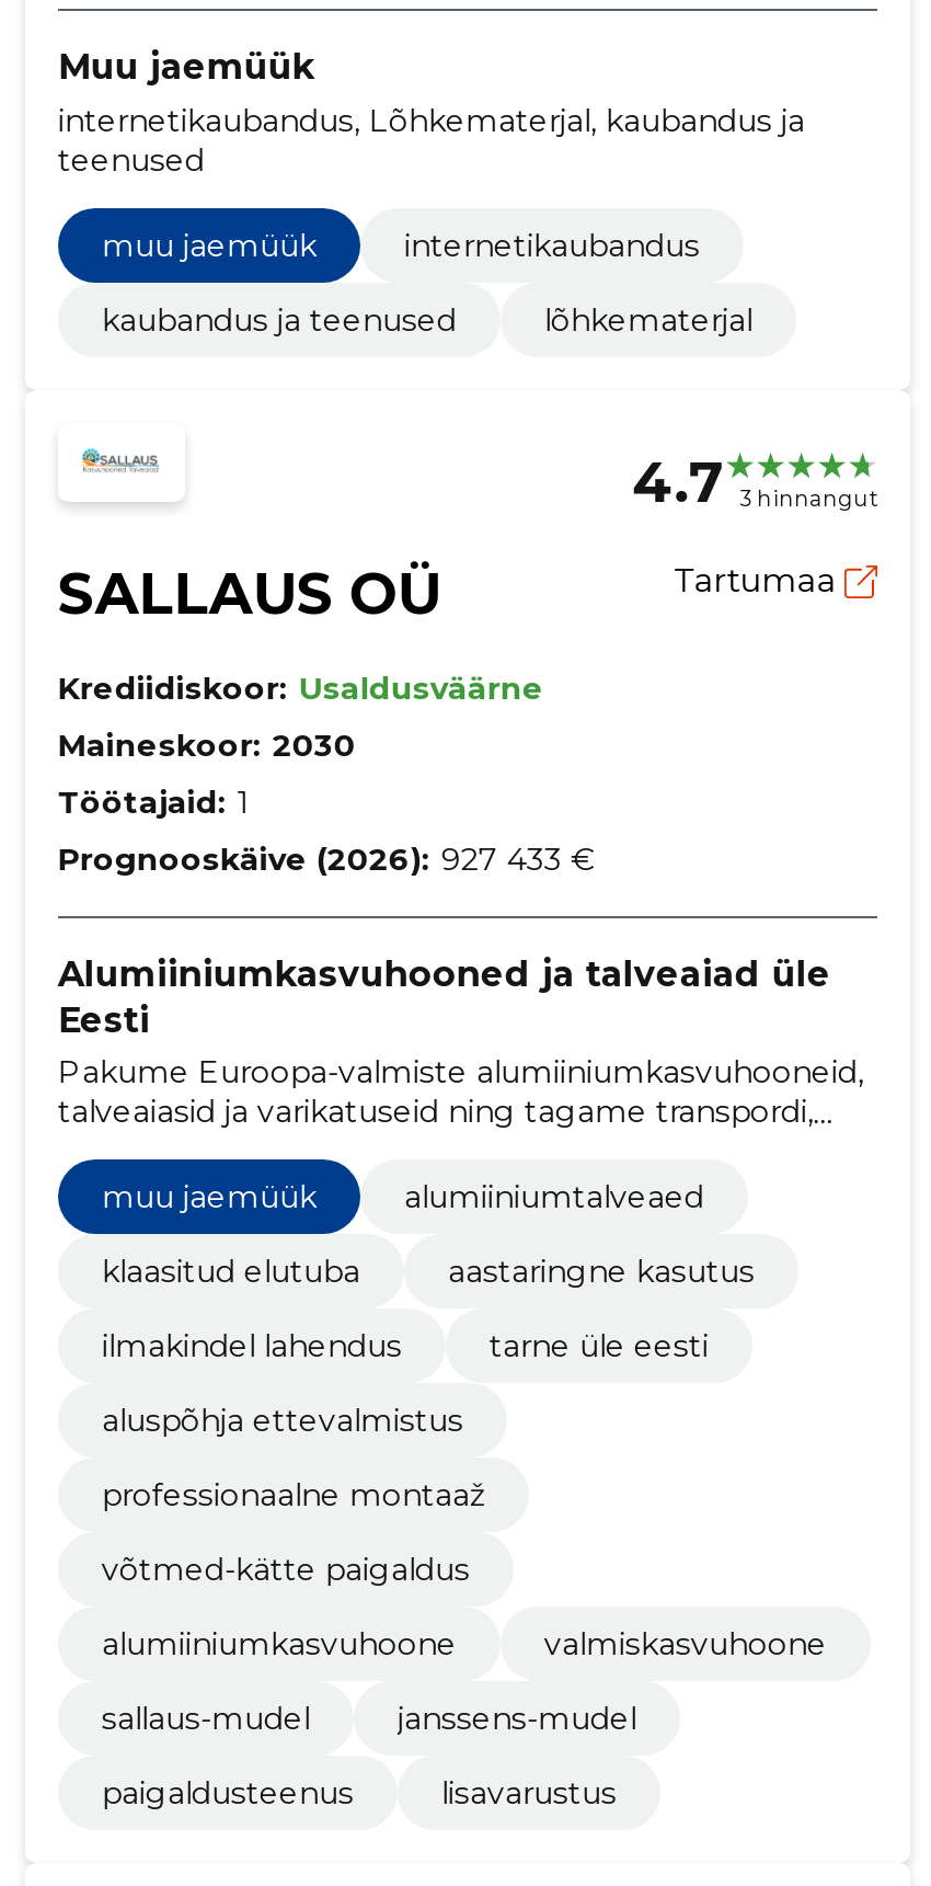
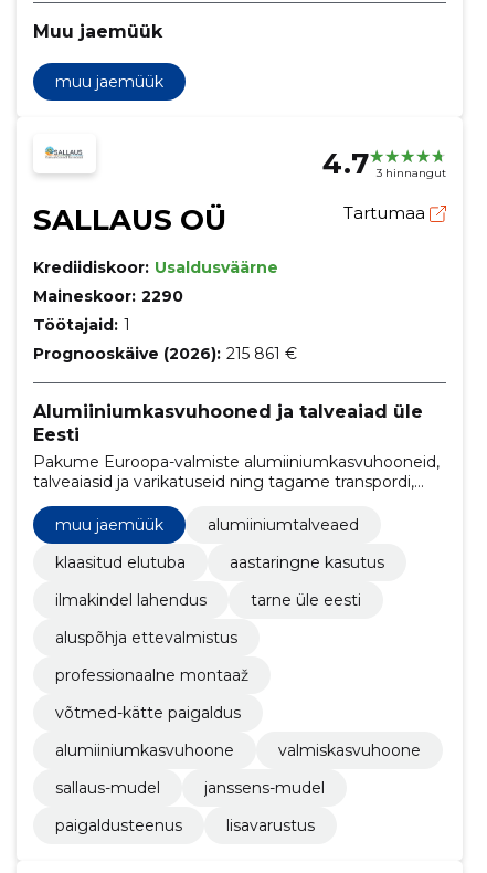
[58,100,805,179] internetikaubandus, Lõhkematerjal, kaubandus ja | teenused -> none
[101,225,752,339] internetikaubandus | kaubandus ja teenused | lõhkematerjal -> none
[58,725,356,764] Maineskoor: 2030 -> [33,286,183,306] Maineskoor: 2290
[58,839,594,878] Prognooskäive (2026): 927 433 € -> [33,344,297,364] Prognooskäive (2026): 215 861 €

